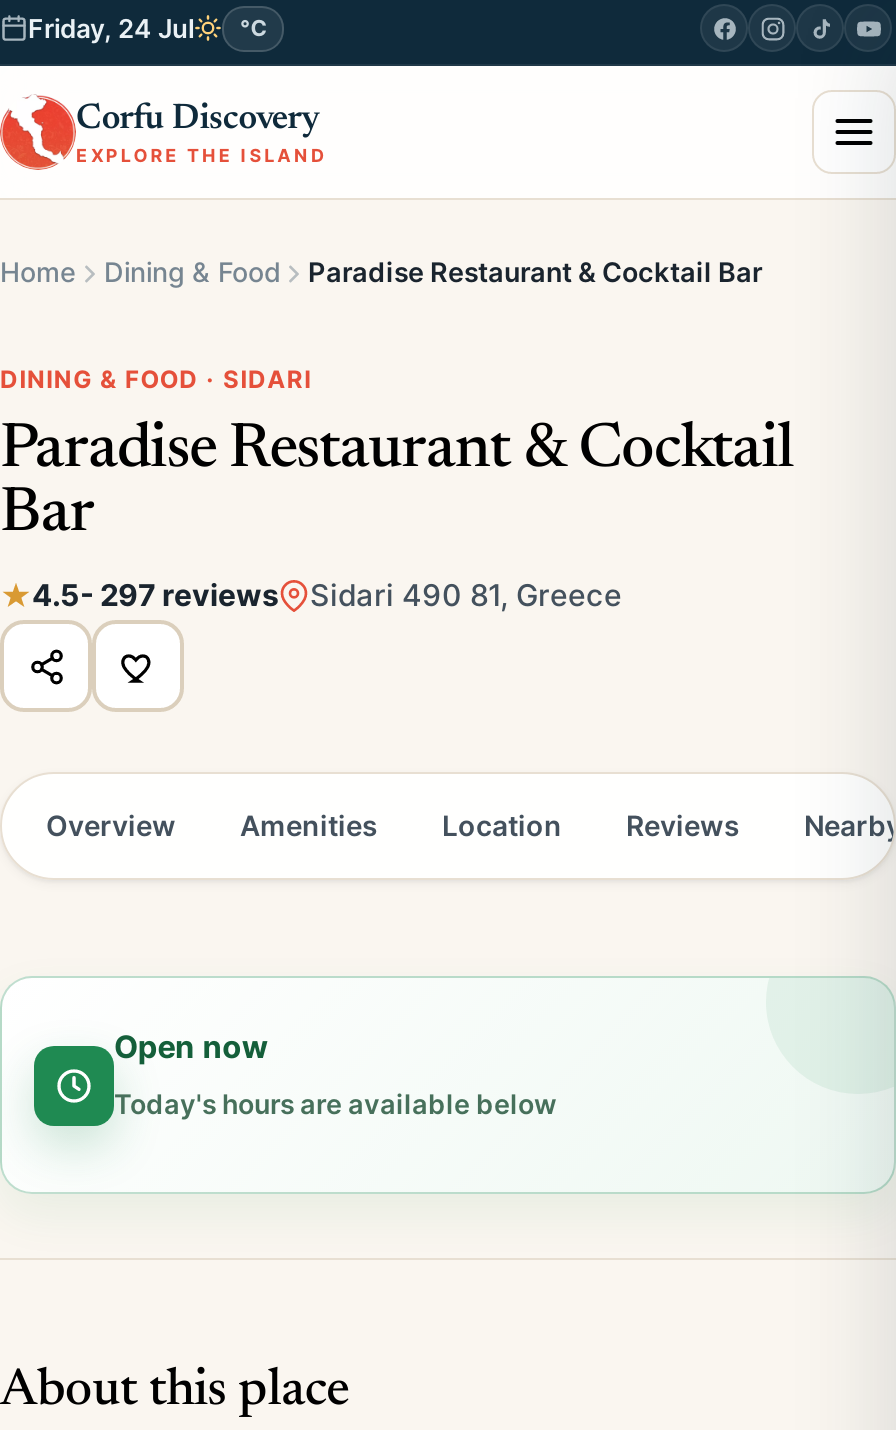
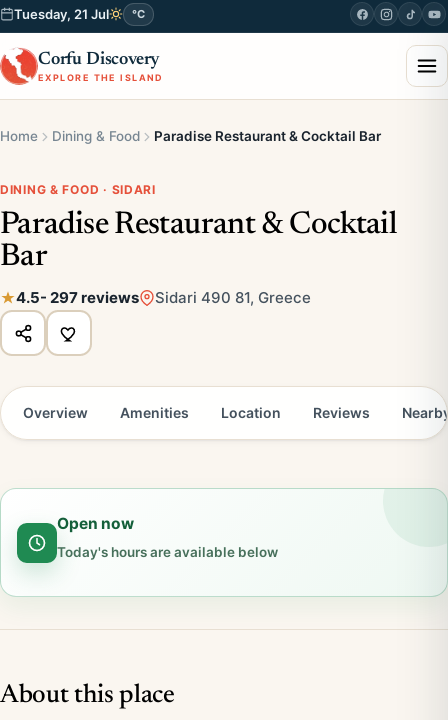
[28,12,267,44] Friday, 24 Jul °C -> [14,6,145,22] Tuesday, 21 Jul °C

